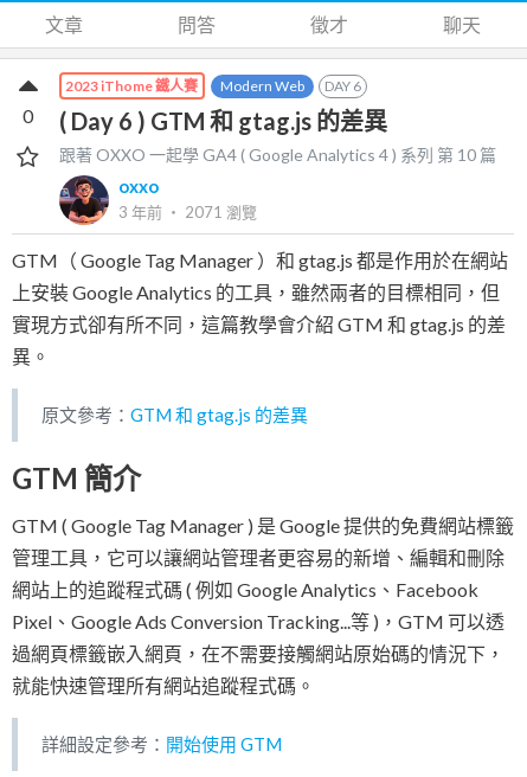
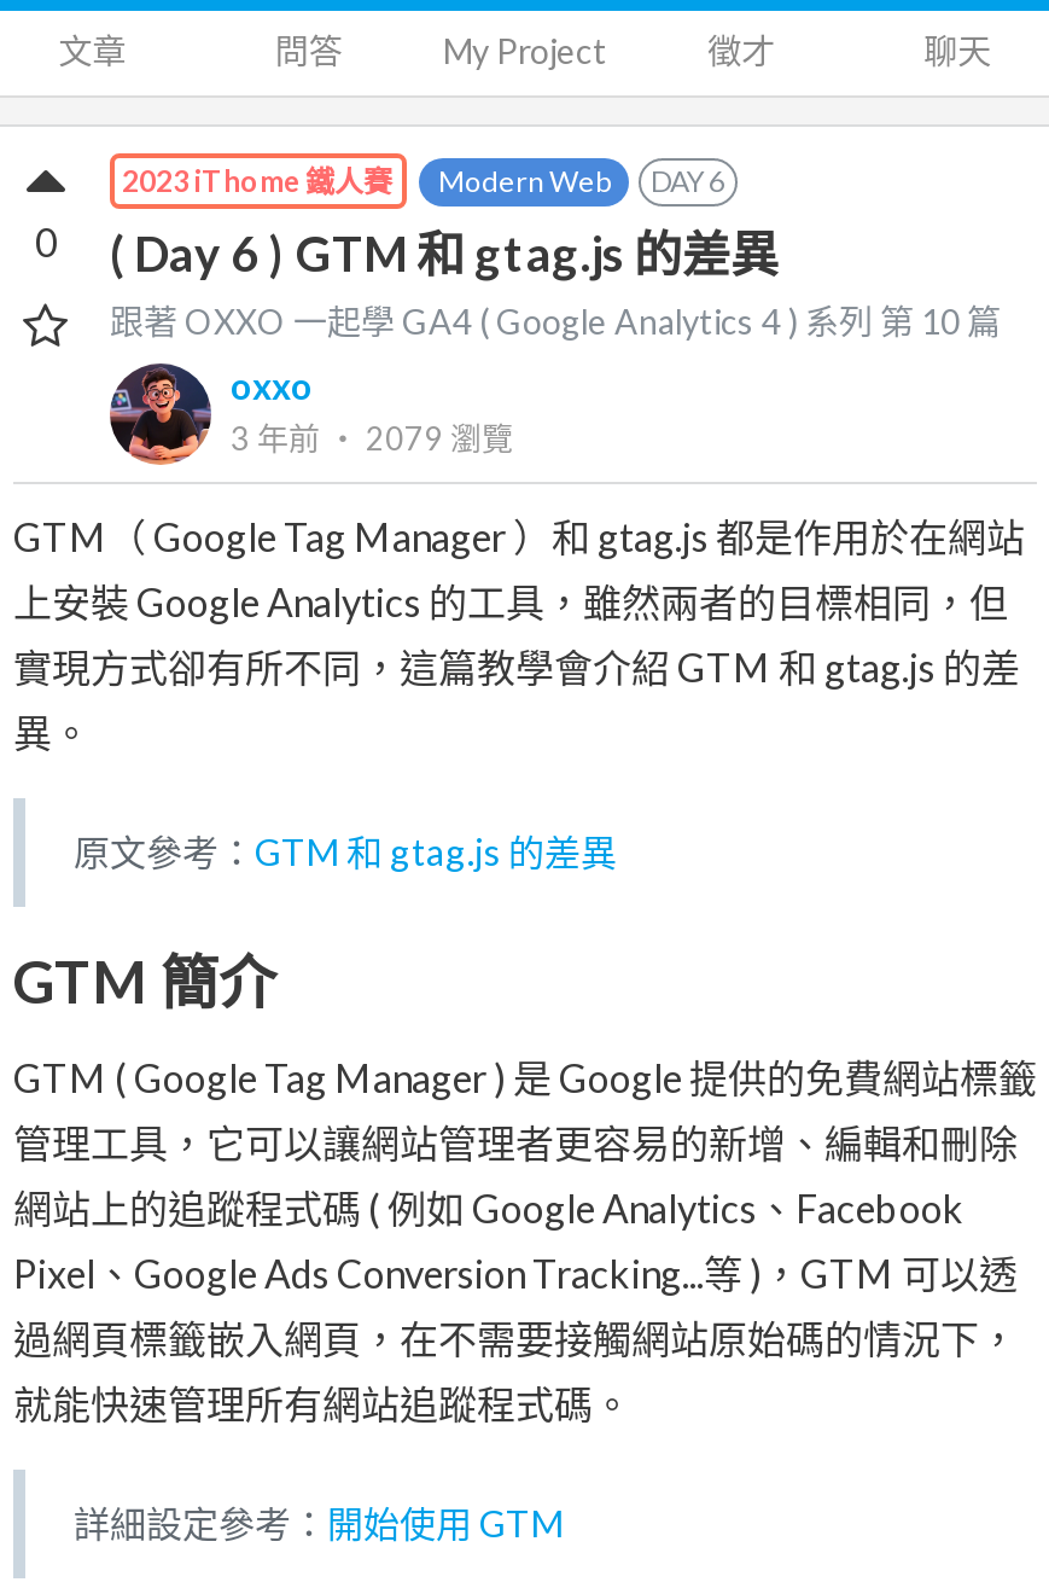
none -> [443,30,607,71] My Project
[118,203,257,222] 3 年前‧ 2071瀏覽 -> [231,420,513,459] 3 年前‧ 2079瀏覽

